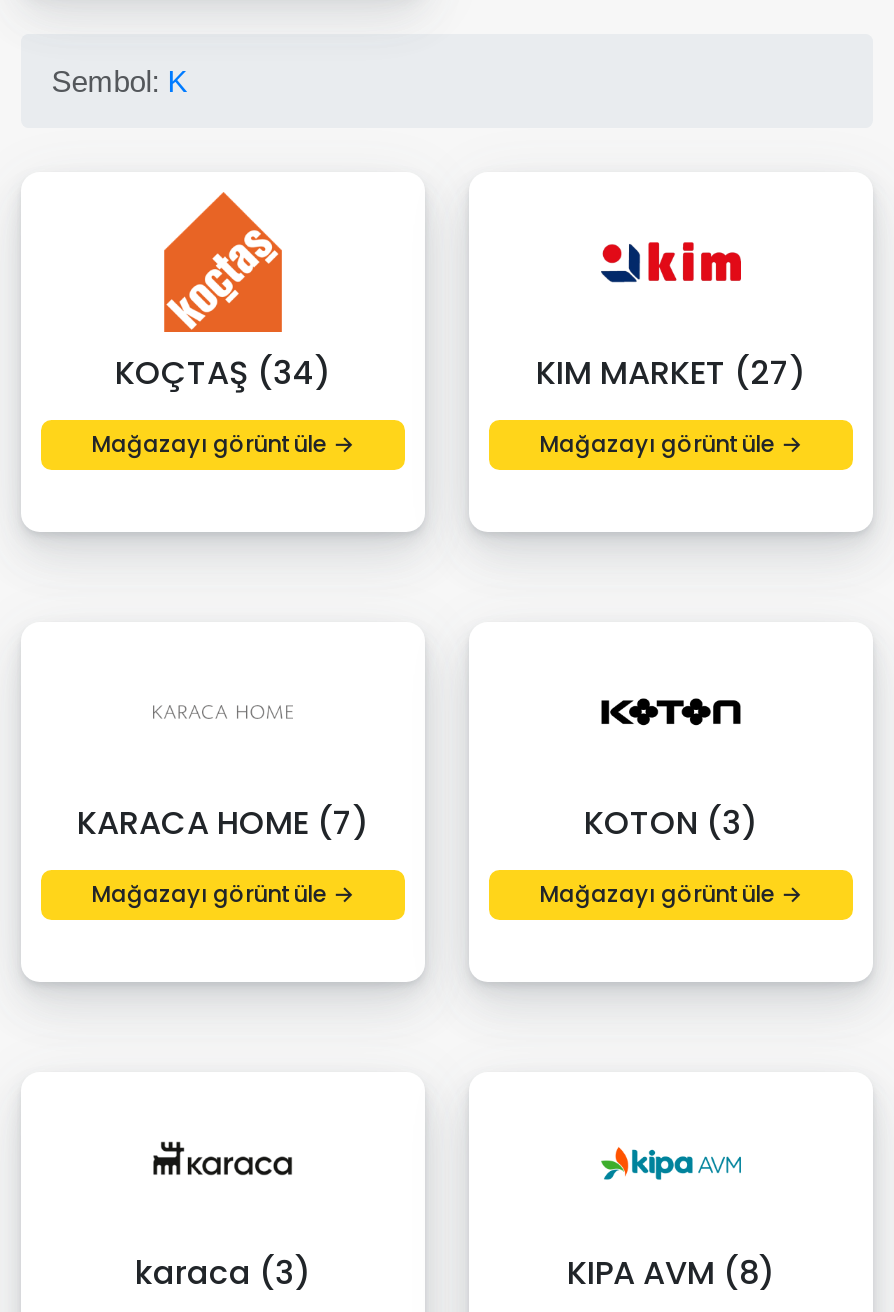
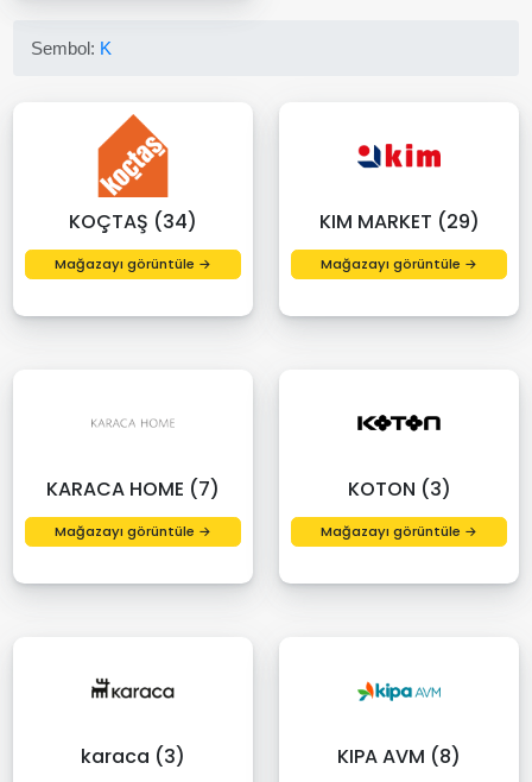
[536,350,806,396] KIM MARKET (27) -> [319,208,479,235] KIM MARKET (29)

